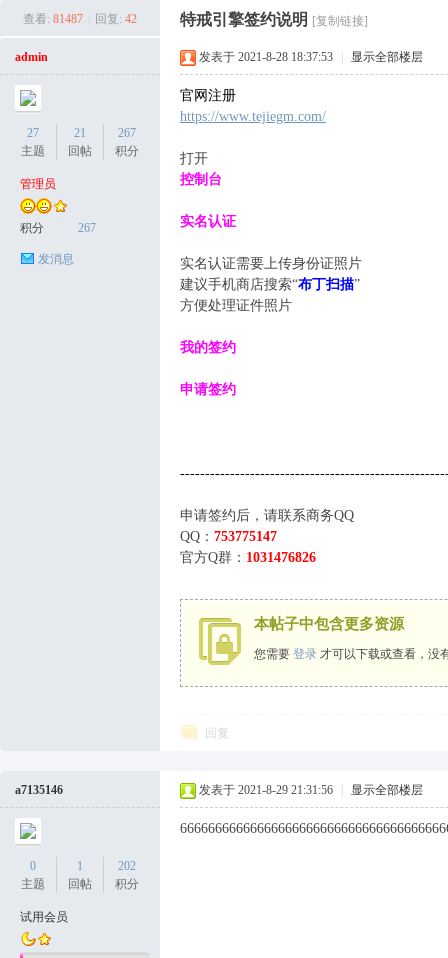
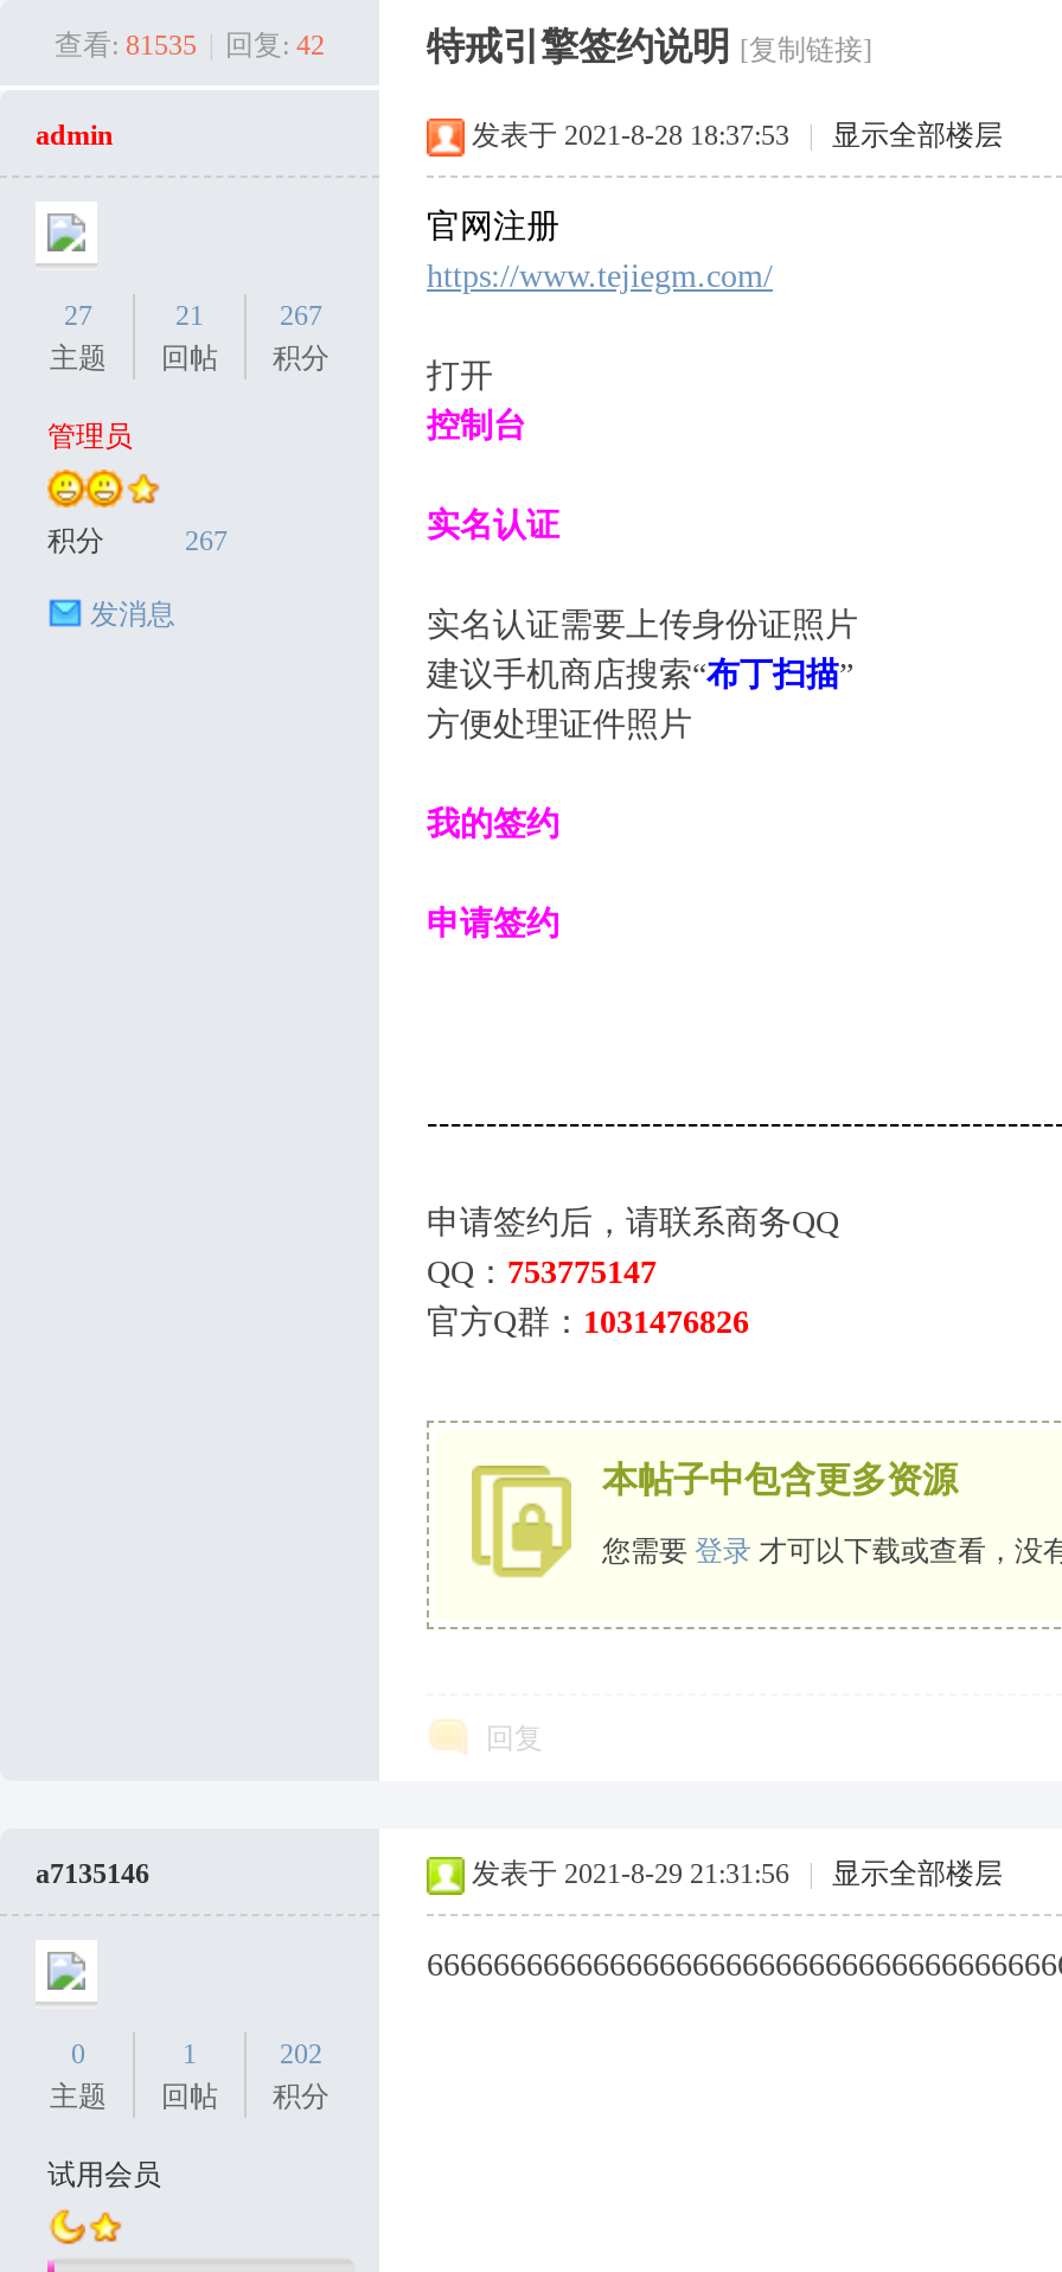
[23,12,137,26] 查看: 81487 回复: 42 -> [55,28,325,62] 查看: 81535 回复: 42

